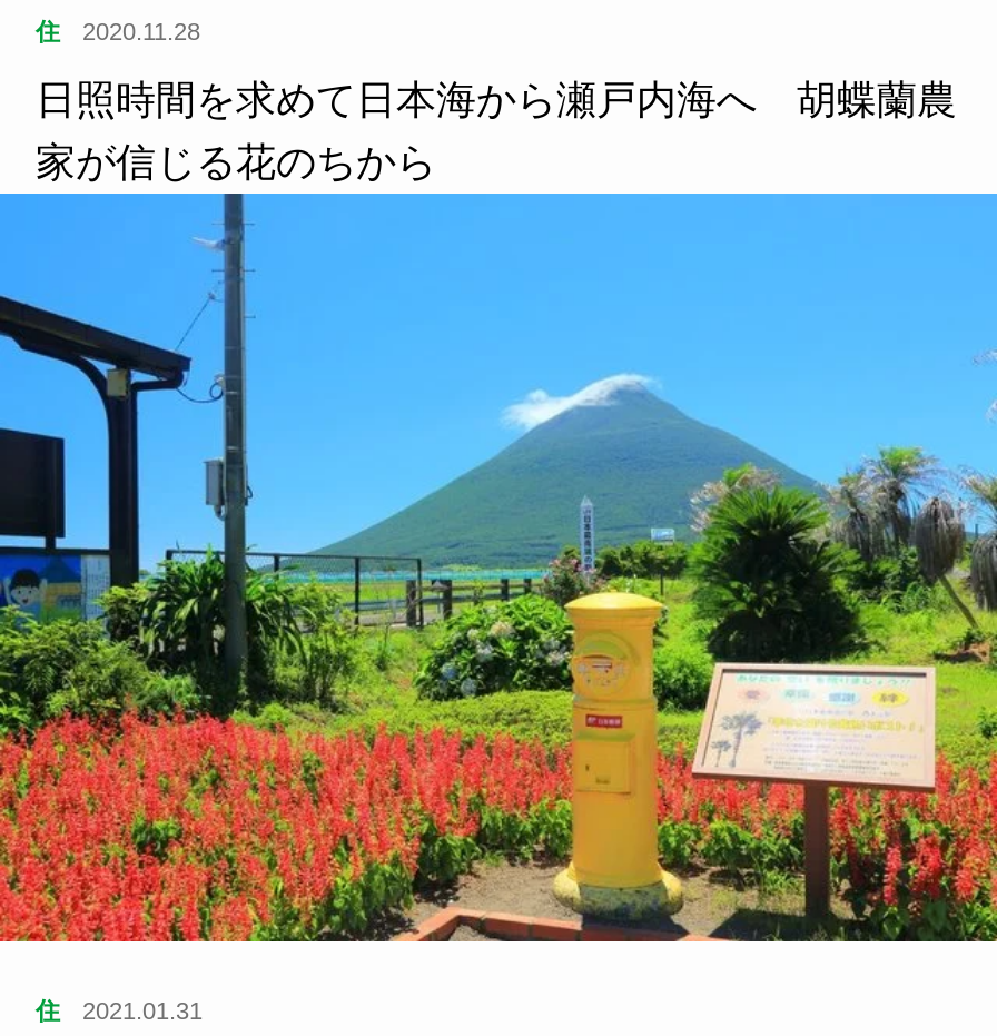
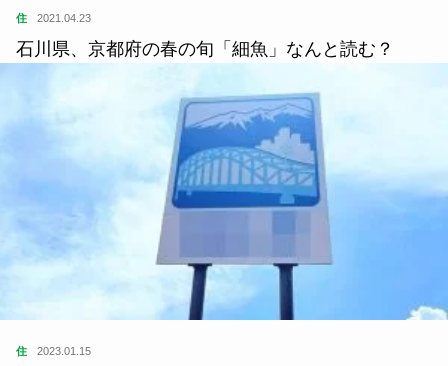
[36,17,200,43] 住 2020.11.28 -> [16,11,91,23] 住 2021.04.23
[36,77,957,184] 日照時間を求めて日本海から瀬戸内海へ 胡蝶蘭農 | 家が信じる花のちから -> [16,39,394,59] 石川県、京都府の春の旬「細魚」なんと読む？
[7,191,990,1024] [image] | 住 2021.01.31 -> [3,63,445,357] [image] | 住 2023.01.15

